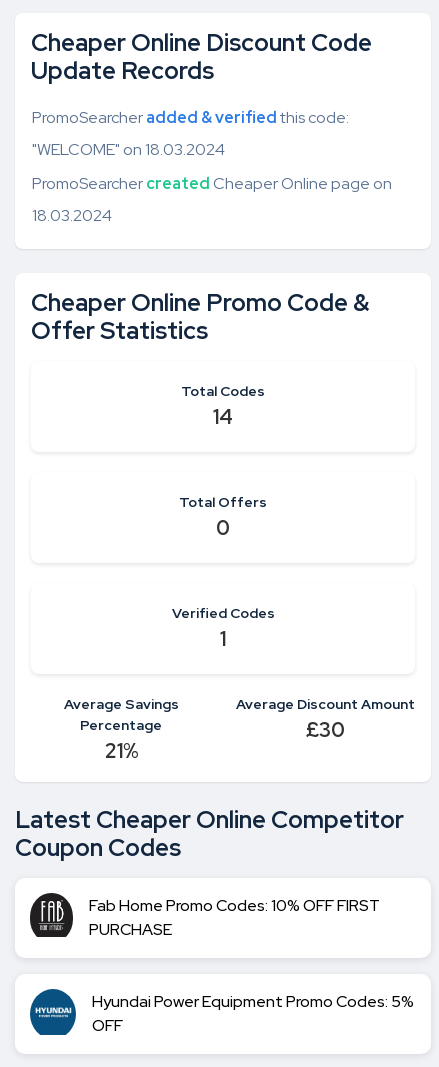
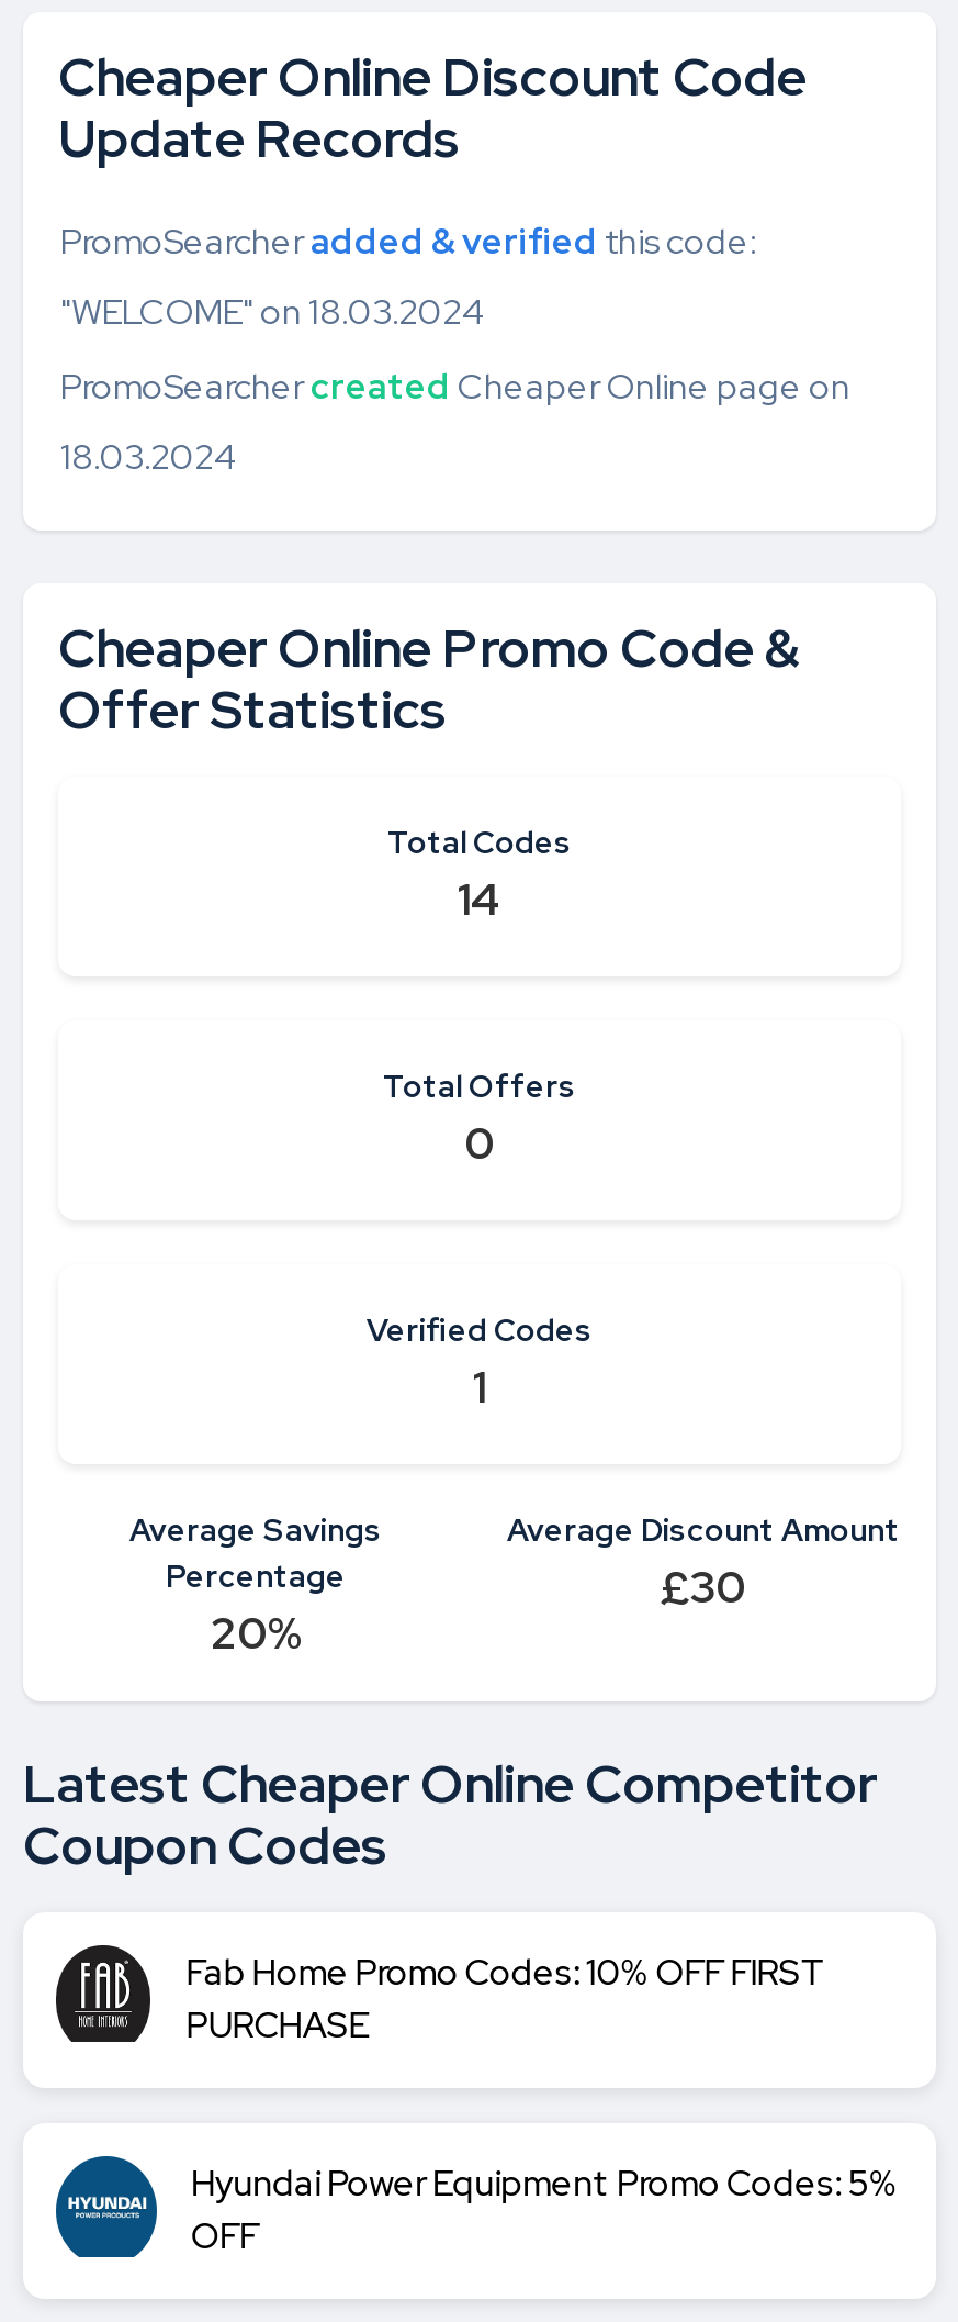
[104,738,137,764] 21% -> [211,1605,301,1662] 20%

